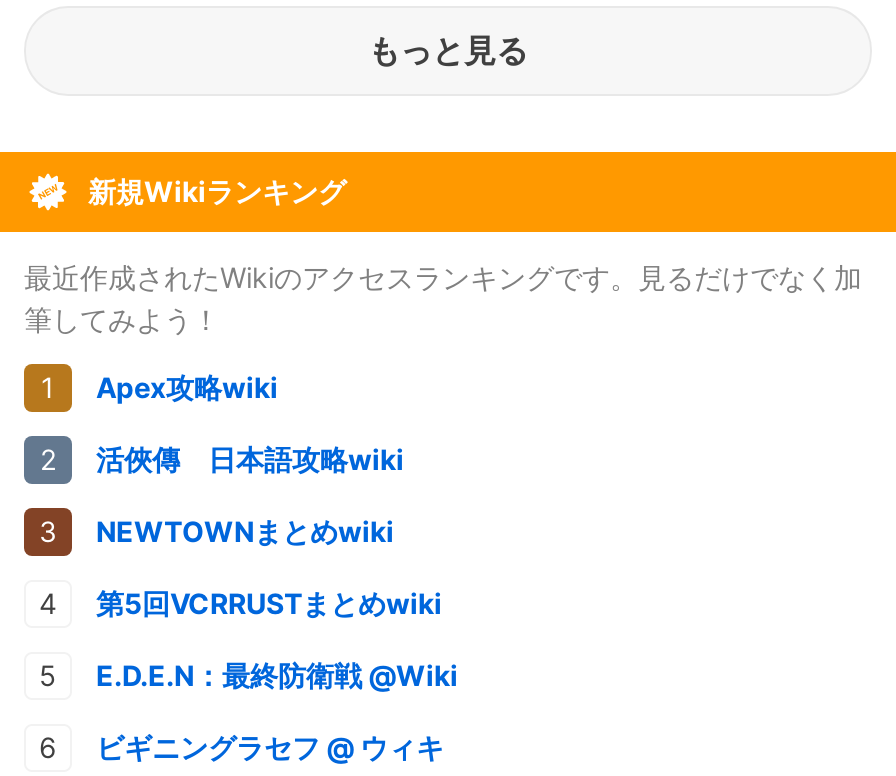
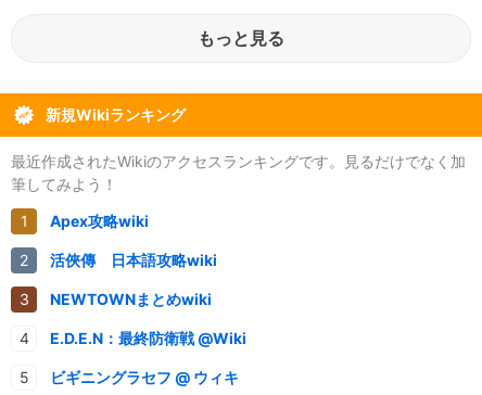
[96,585,442,619] 第5回VCRRUSTまとめwiki -> none

